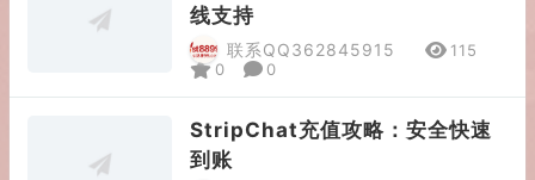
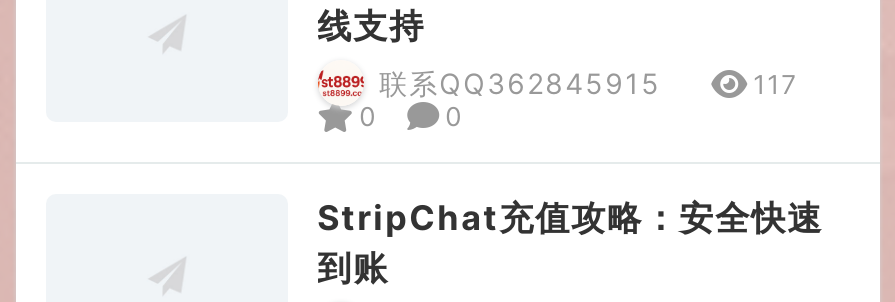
[450,41,477,60] 115 -> [753,69,797,101] 117

